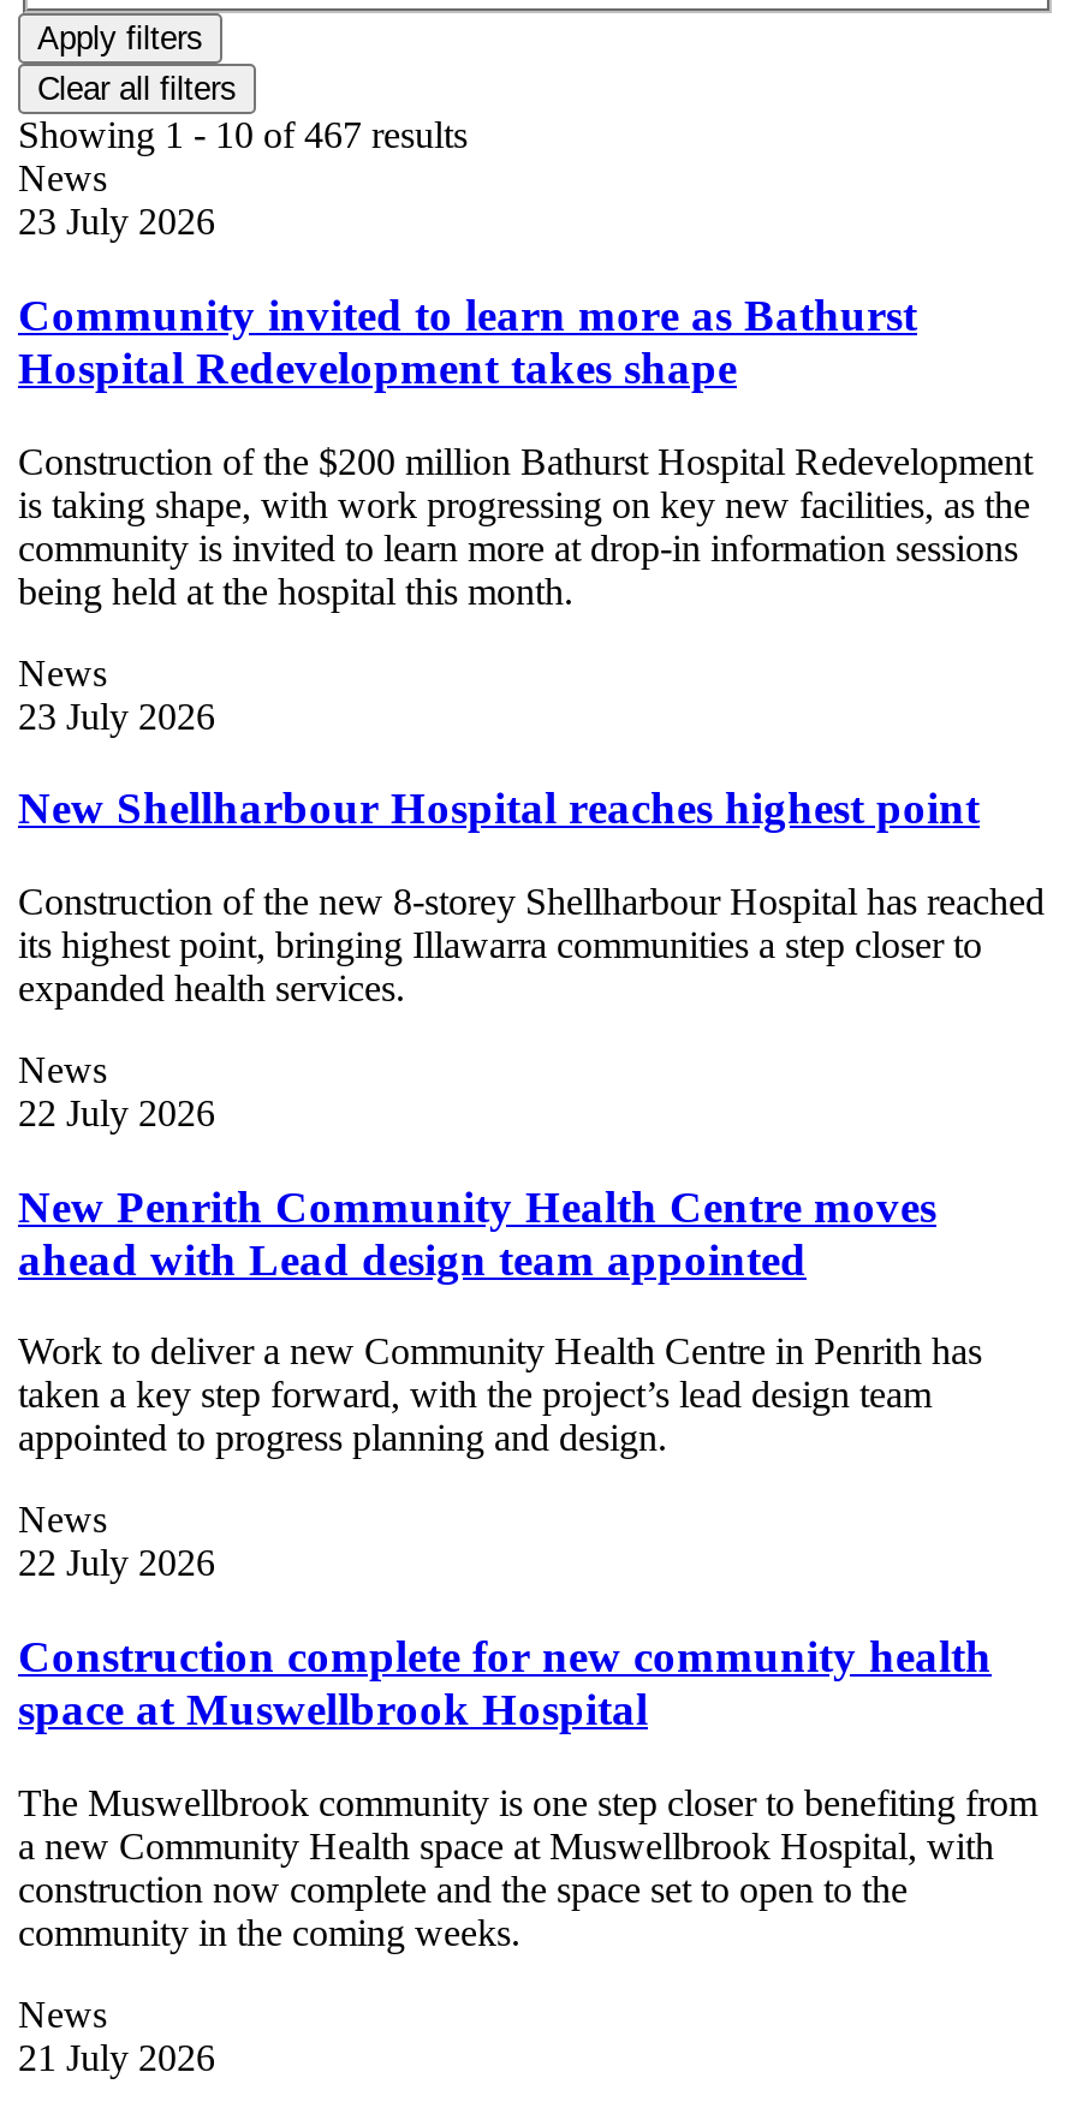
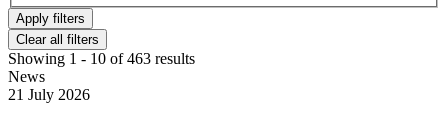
[18,114,1045,1952] Showing 1 - 10 of 467 results | News | 23 July 2026 | Community invited to learn more as Bathurst | Hospital Redevelopment takes shape | Construction of the $200 million Bathurst Hospital Redevelopment | is taking shape, with work progressing on key new facilities, as the | community is invited to learn more at drop-in information sessions | being held at the hospital this month. | News | 23 July 2026 | New Shellharbour Hospital reaches highest point | Construction of the new 8-storey Shellharbour Hospital has reached | its highest point, bringing Illawarra communities a step closer to | expanded health services. | News | 22 July 2026 | New Penrith Community Health Centre moves | ahead with Lead design team appointed | Work to deliver a new Community Health Centre in Penrith has | taken a key step forward, with the project’s lead design team | appointed to progress planning and design. | News | 22 July 2026 | Construction complete for new community health | space at Muswellbrook Hospital | The Muswellbrook community is one step closer to benefiting from | a new Community Health space at Muswellbrook Hospital, with | construction now complete and the space set to open to the | community in the coming weeks. -> [8,50,195,67] Showing 1 - 10 of 463 results

